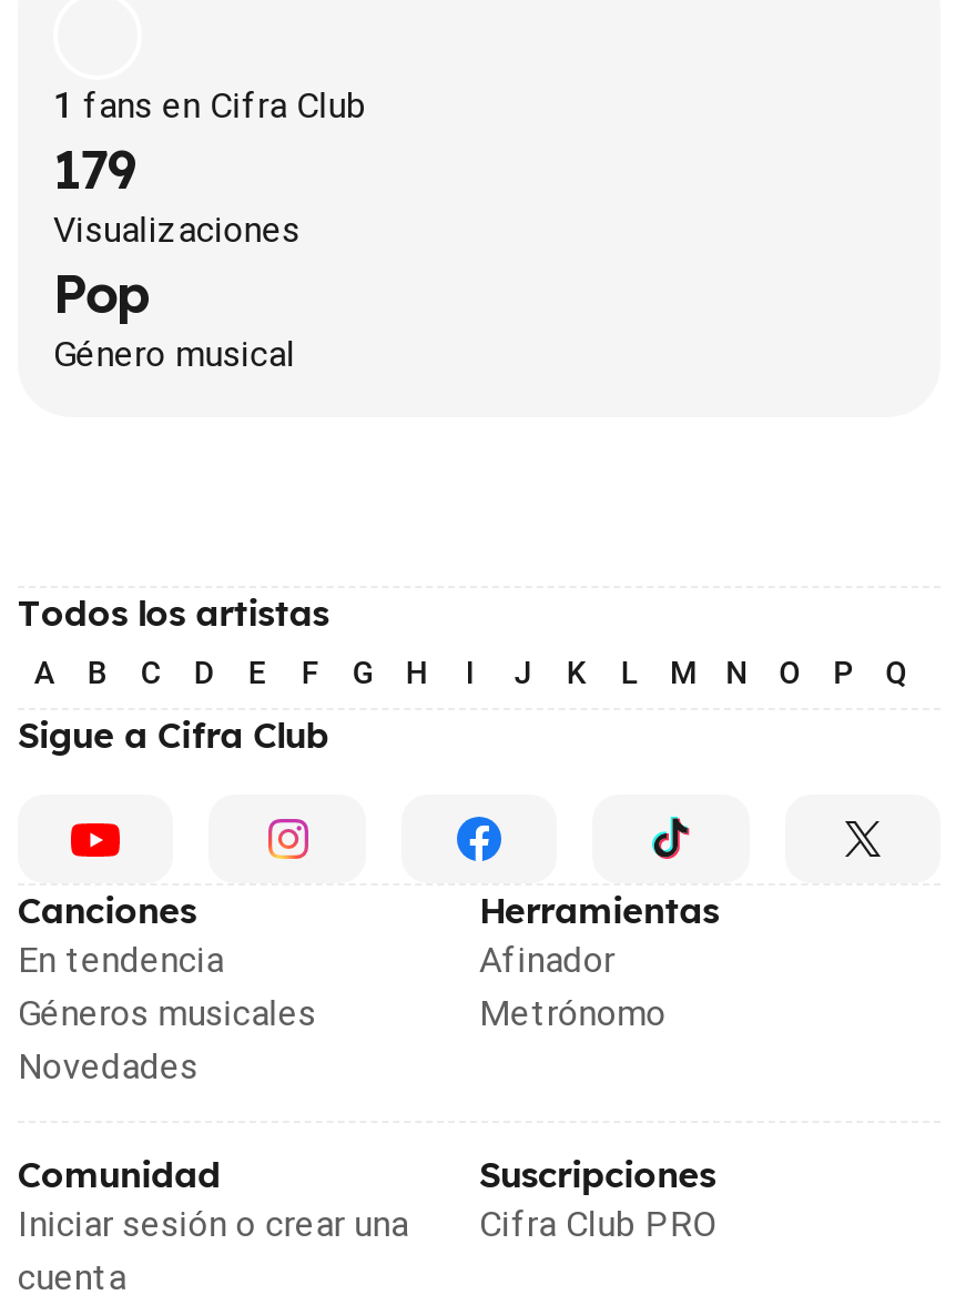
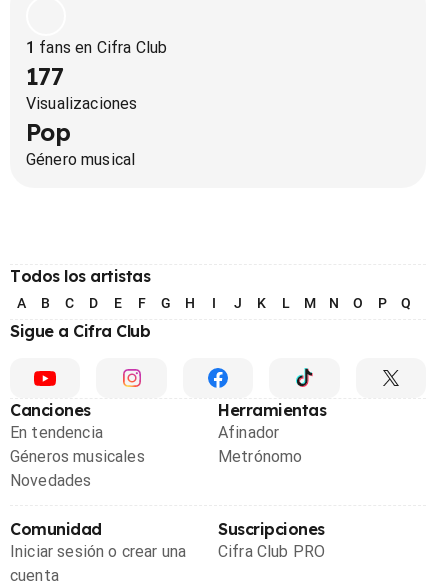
[53,135,137,202] 179 -> [26,61,63,91] 177

